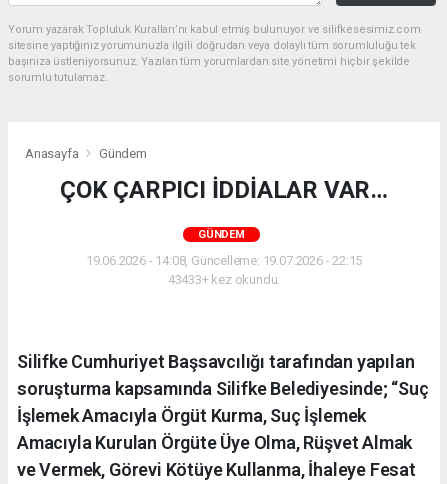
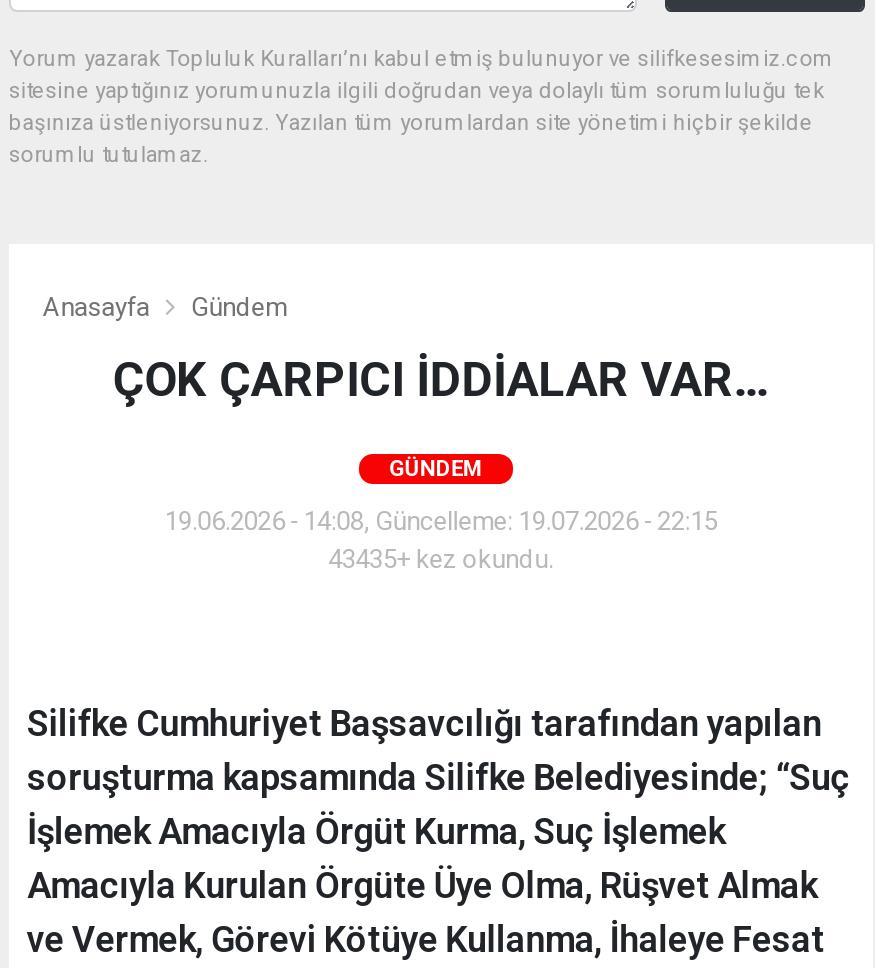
[168,272,280,287] 43433+ kez okundu. -> [328,544,554,574] 43435+ kez okundu.

